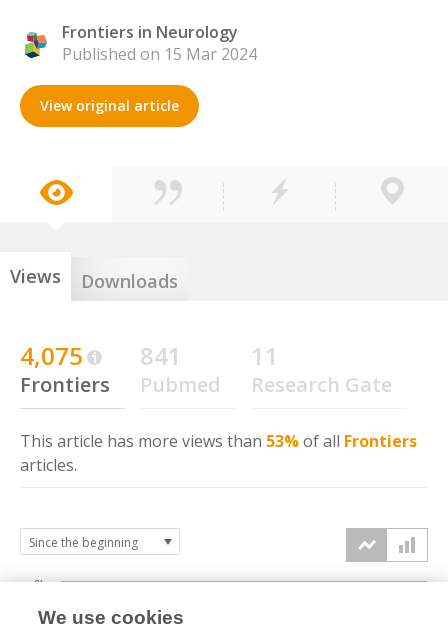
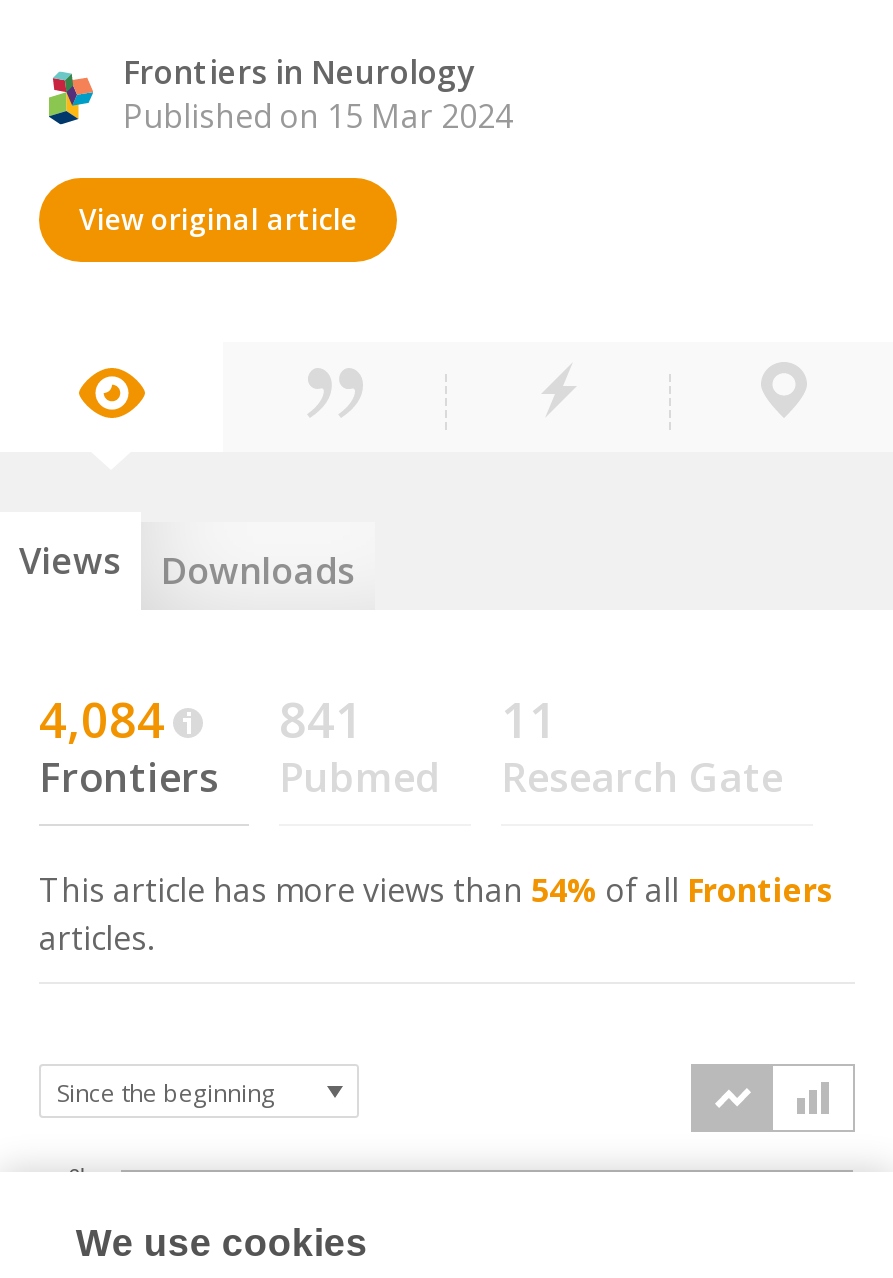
[20,339,83,372] 4,075 -> [39,686,165,752] 4,084
[20,430,417,452] This article has more views than 53% of all Frontiers -> [39,868,833,912] This article has more views than 54% of all Frontiers

